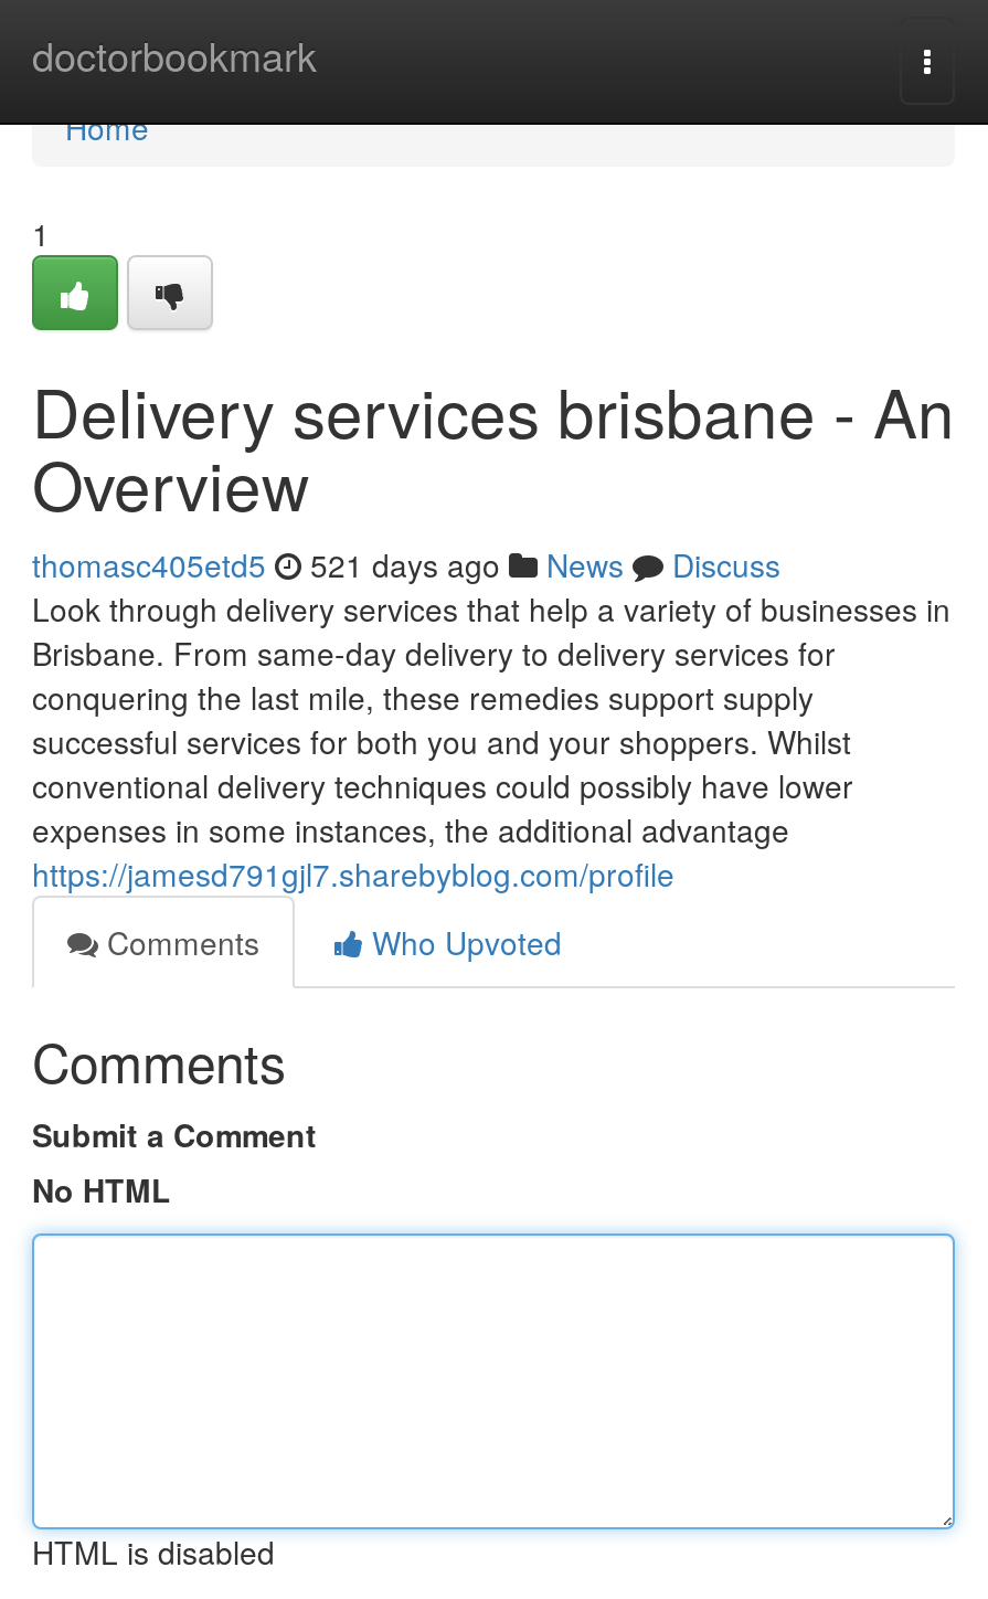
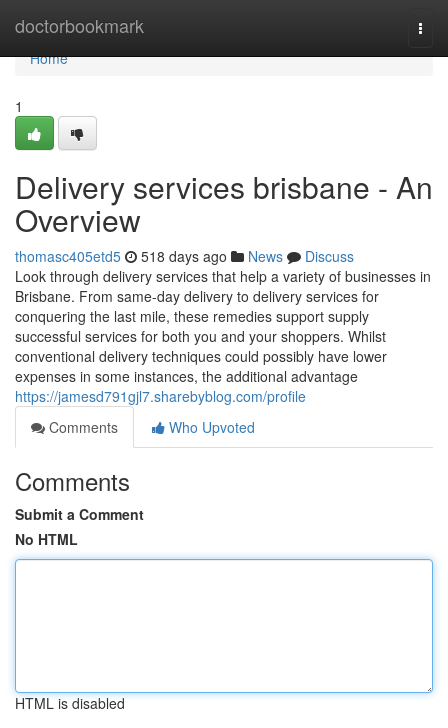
[32,542,780,586] thomasc405etd5 521 days ago News Discuss -> [15,246,354,266] thomasc405etd5 518 days ago News Discuss

